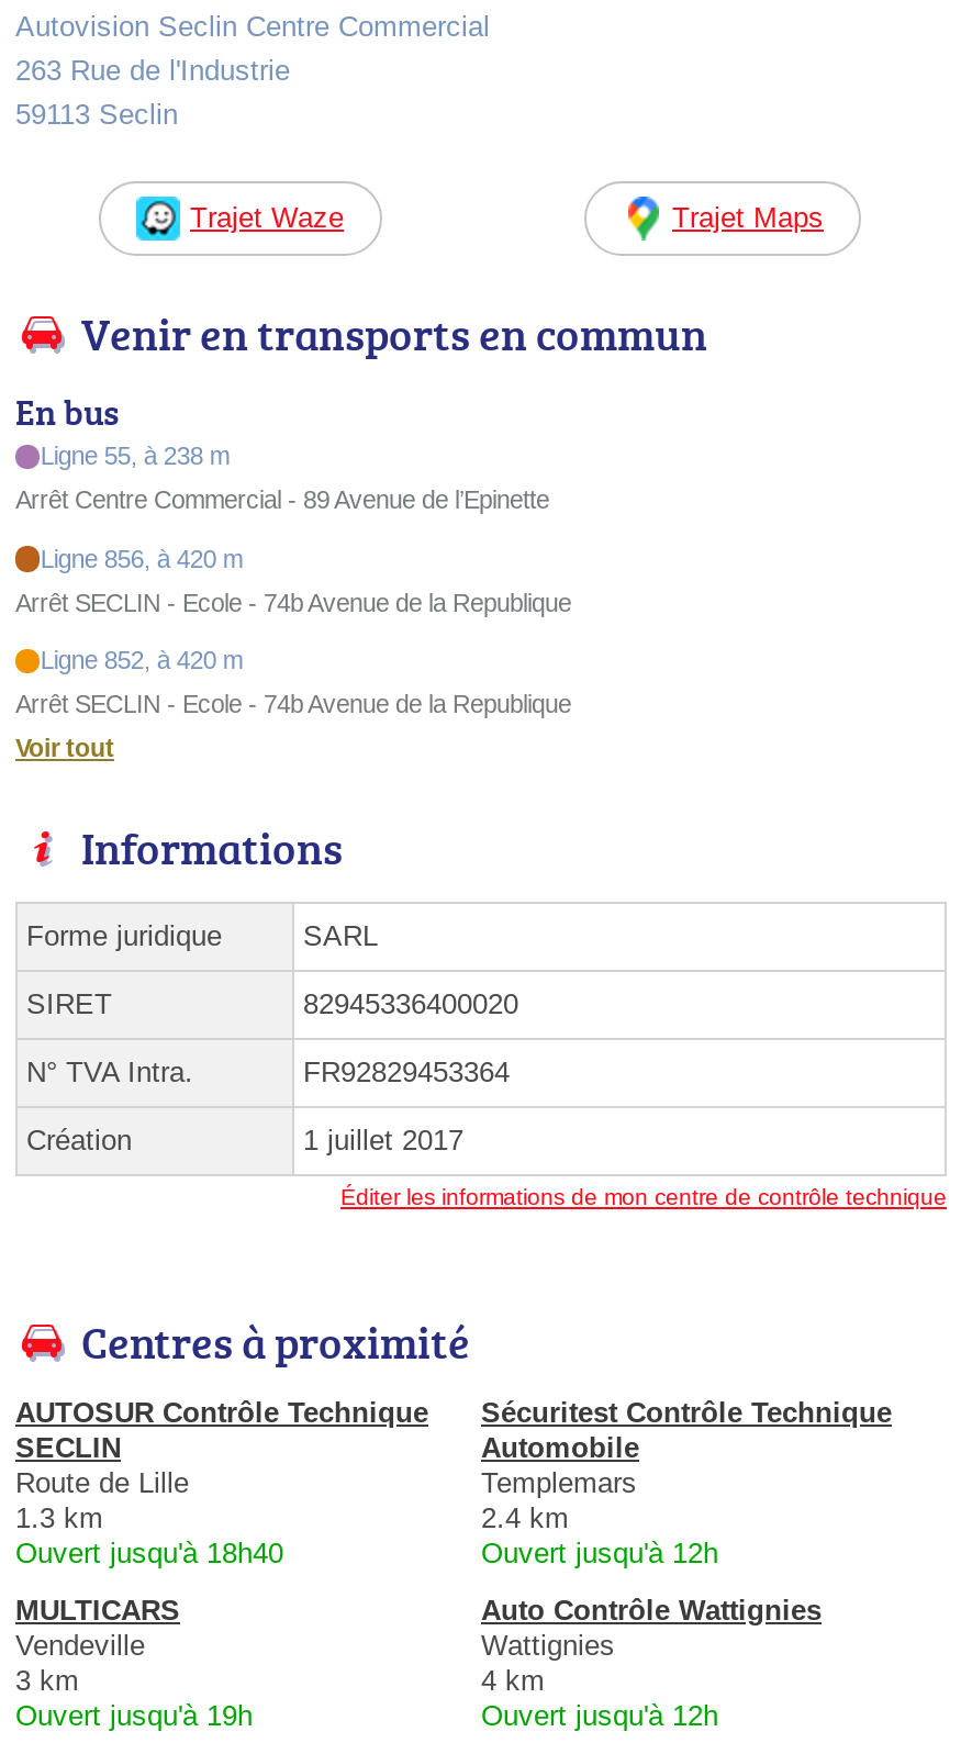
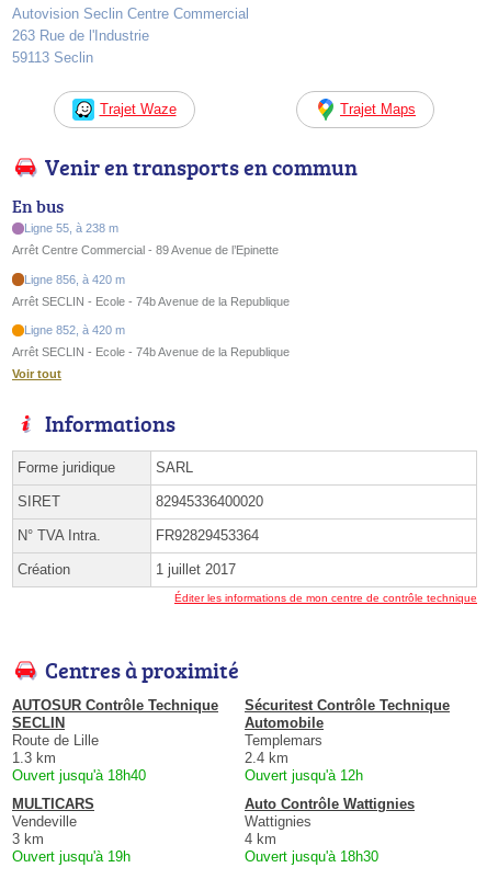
[481,1700,718,1733] Ouvert jusqu'à 12h -> [245,849,378,865] Ouvert jusqu'à 18h30

